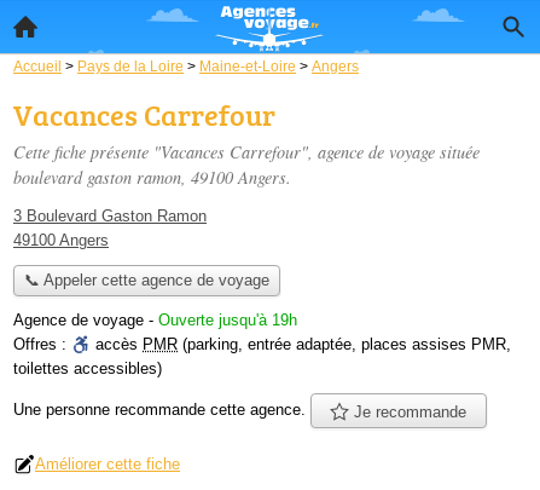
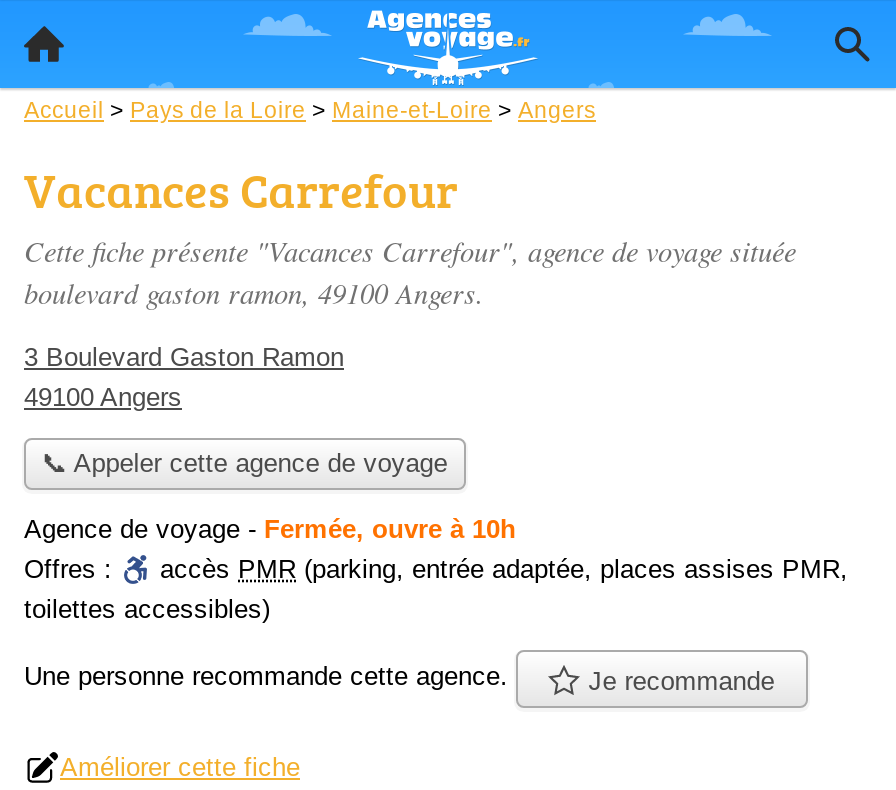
[13,311,297,330] Agence de voyage - Ouverte jusqu'à 19h -> [24,515,516,545] Agence de voyage - Fermée, ouvre à 10h

